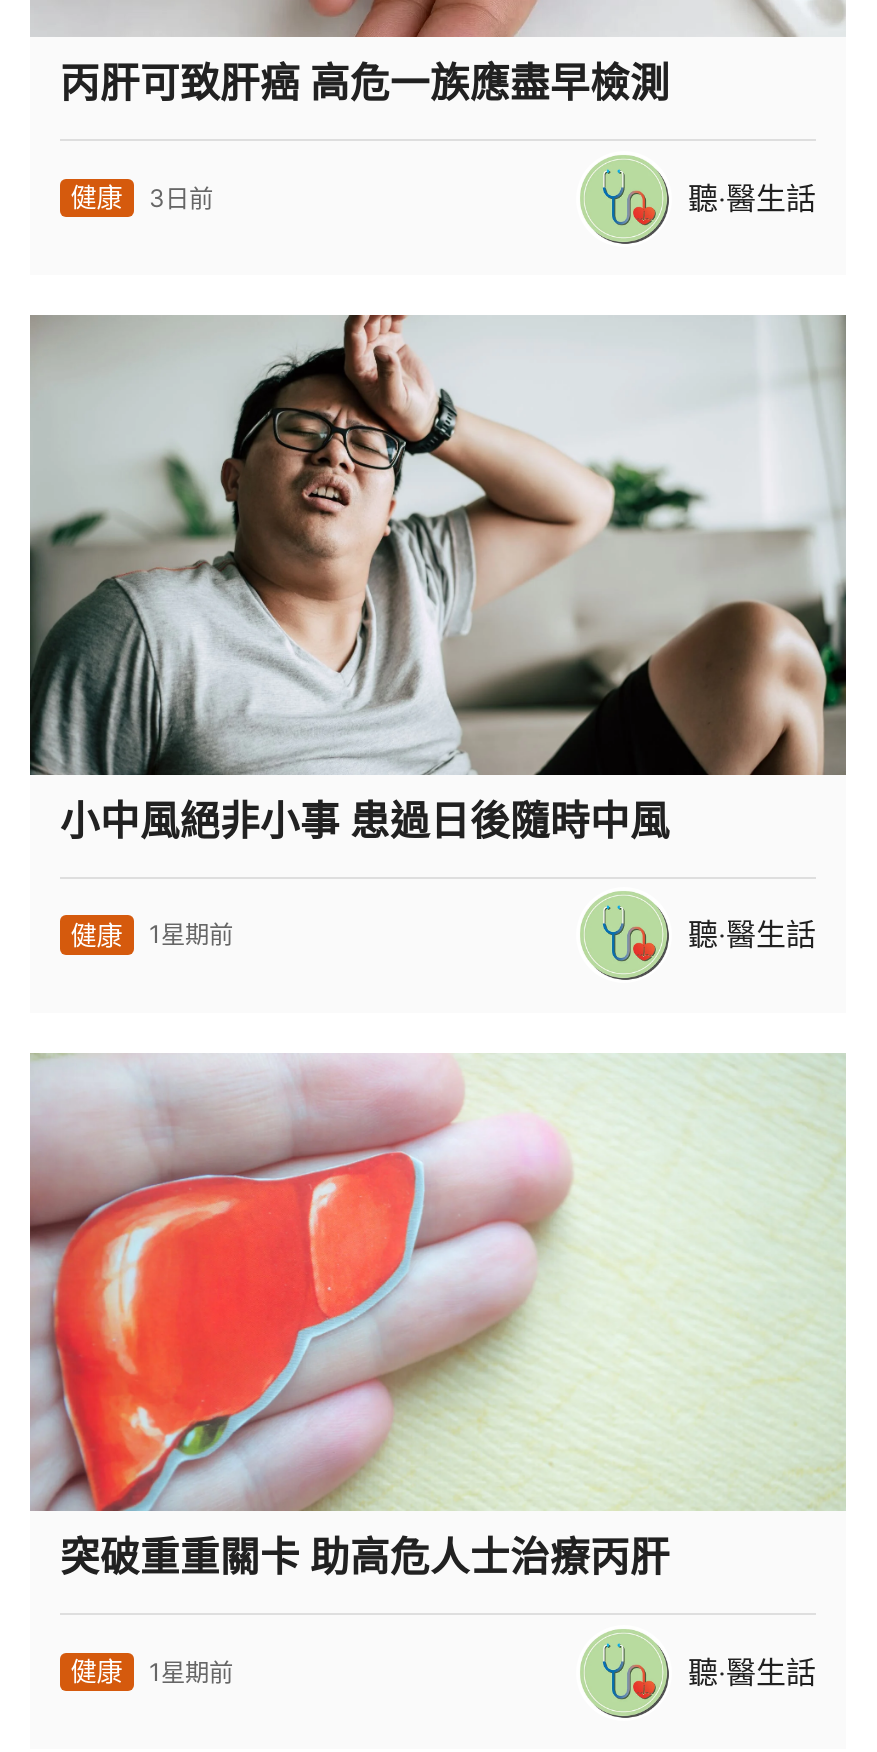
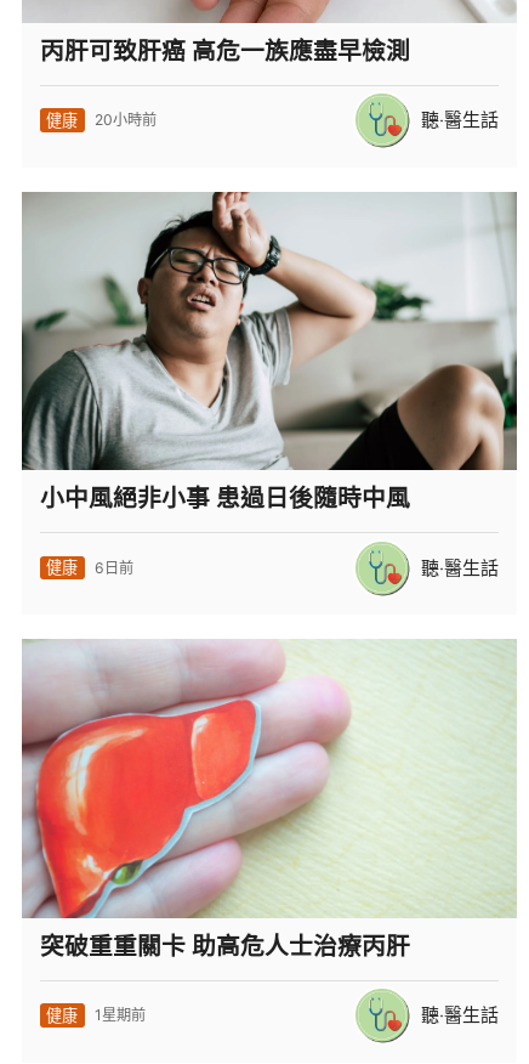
[70,181,213,213] 健康 3日前 -> [46,110,156,129] 健康 20小時前
[70,918,233,950] 健康 1星期前 -> [46,558,133,577] 健康 6日前

